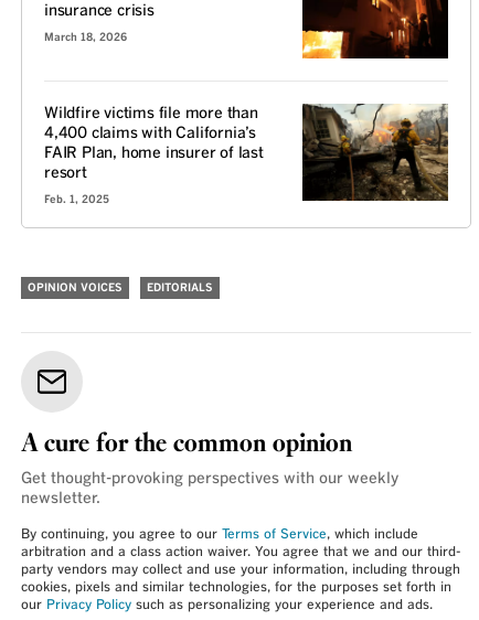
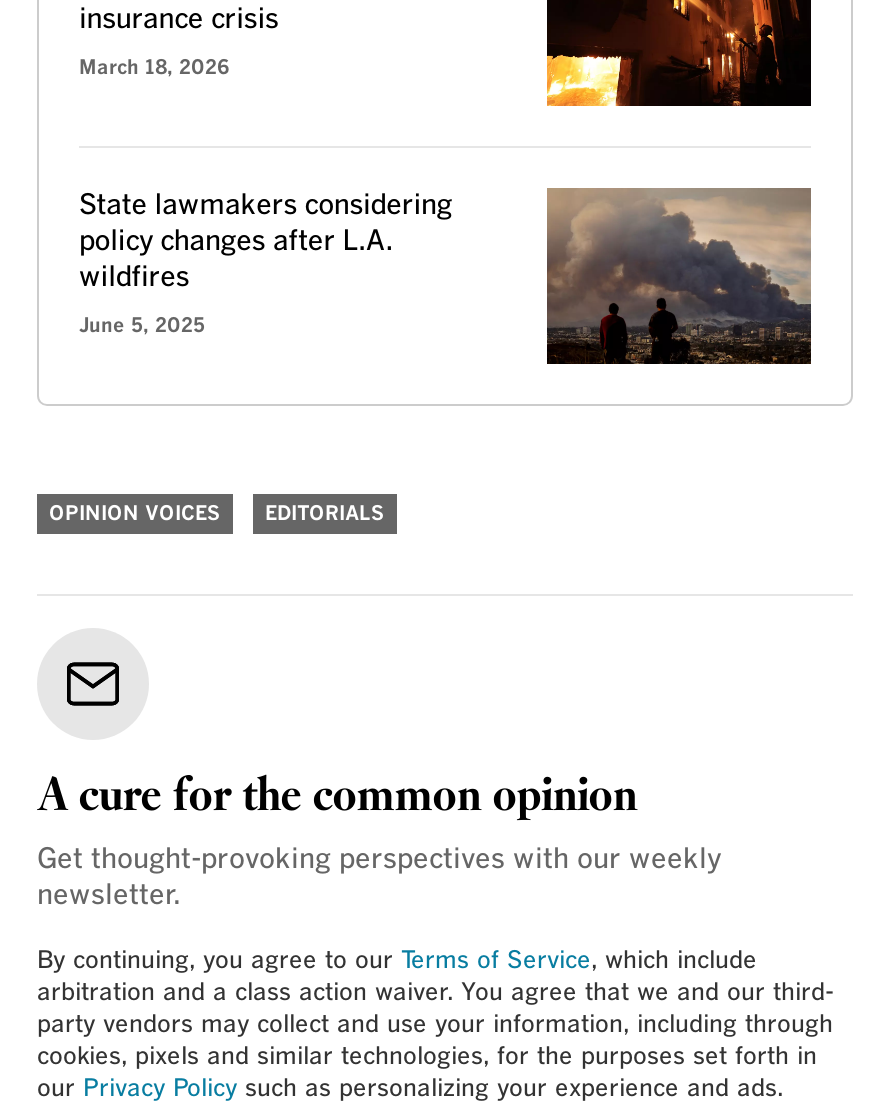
[44,106,264,181] Wildfire victims file more than | 4,400 claims with California’s | FAIR Plan, home insurer of last | resort -> [79,193,452,293] State lawmakers considering | policy changes after L.A. | wildfires
[301,104,448,201] [image] -> [545,188,811,364] [image]
[44,194,109,206] Feb. 1, 2025 -> [79,317,205,337] June 5, 2025

